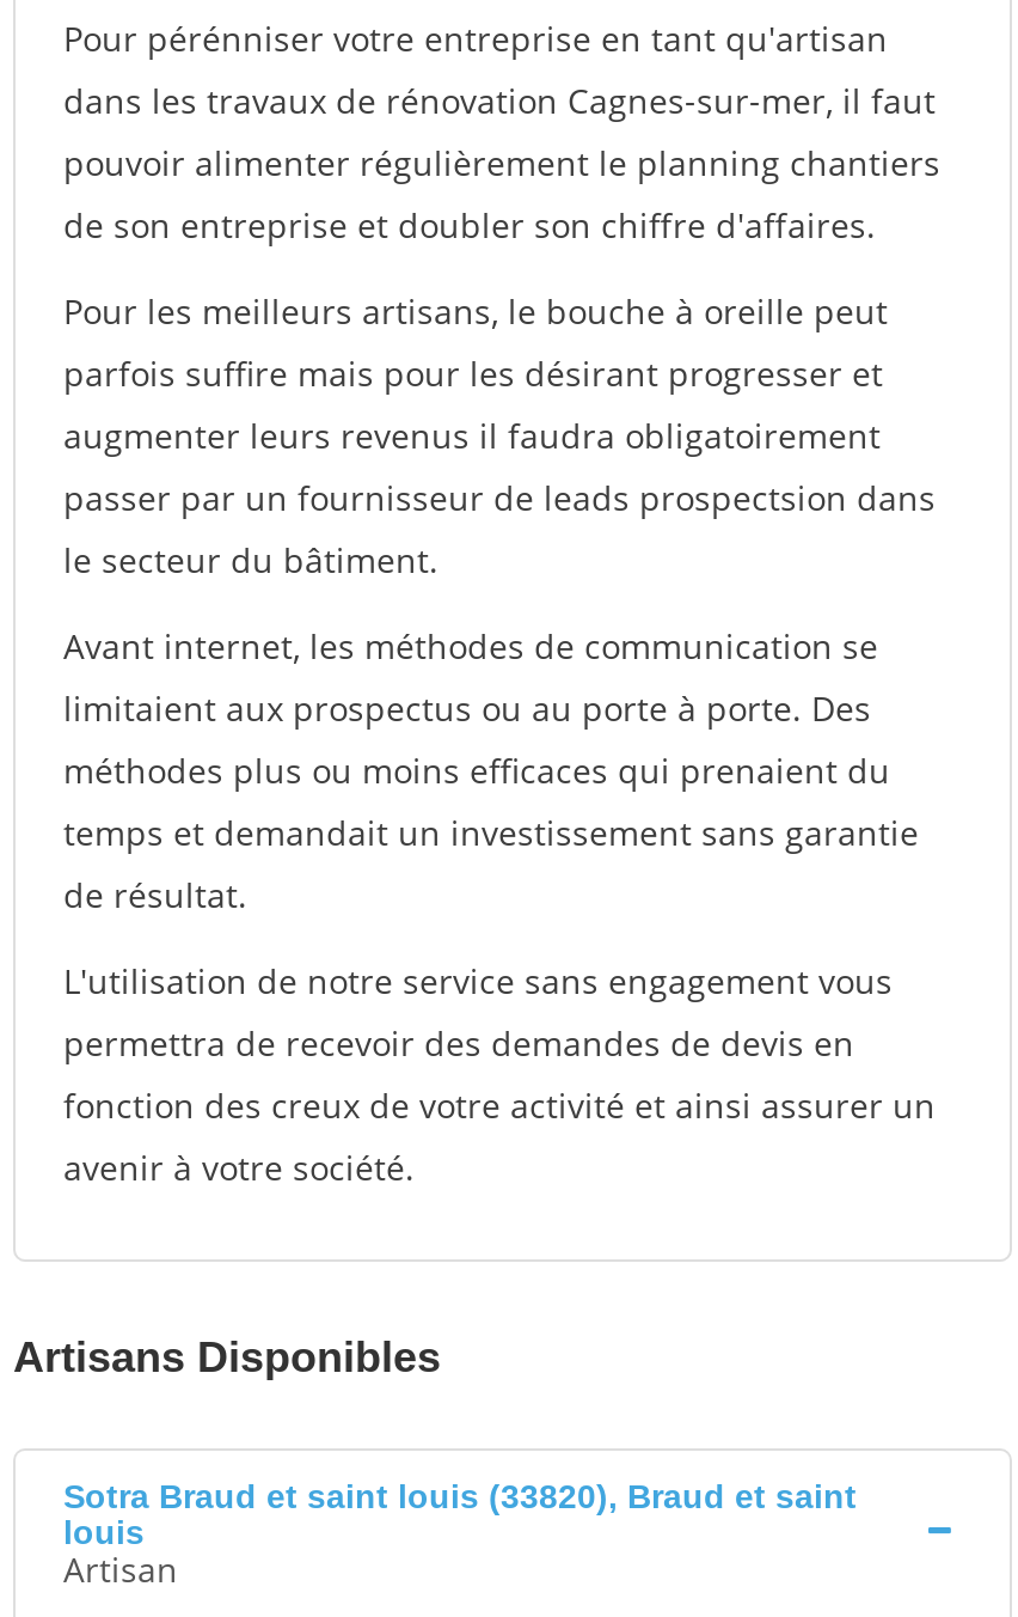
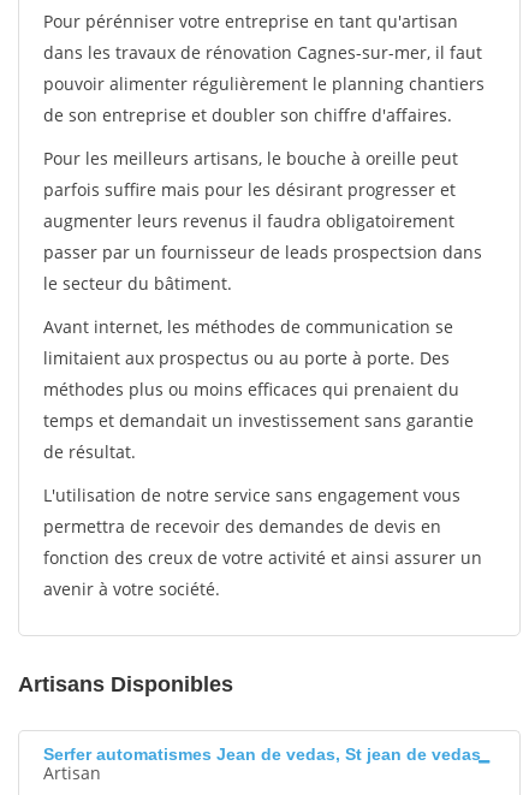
[63,1477,857,1551] Sotra Braud et saint louis (33820), Braud et saint | louis -> [43,744,481,764] Serfer automatismes Jean de vedas, St jean de vedas

